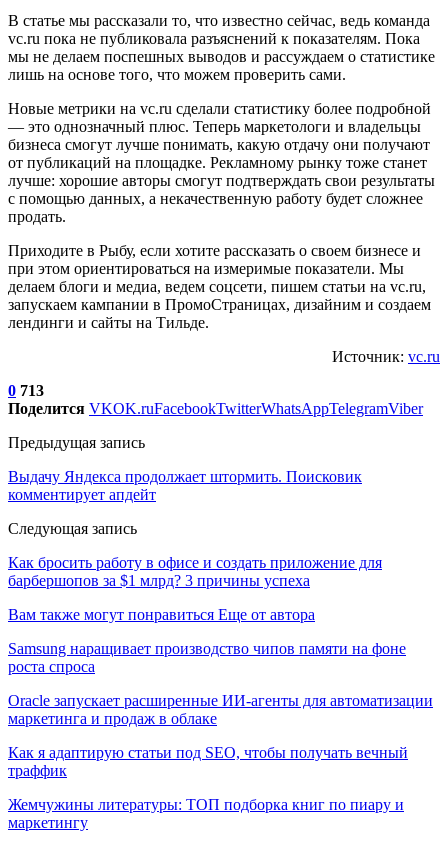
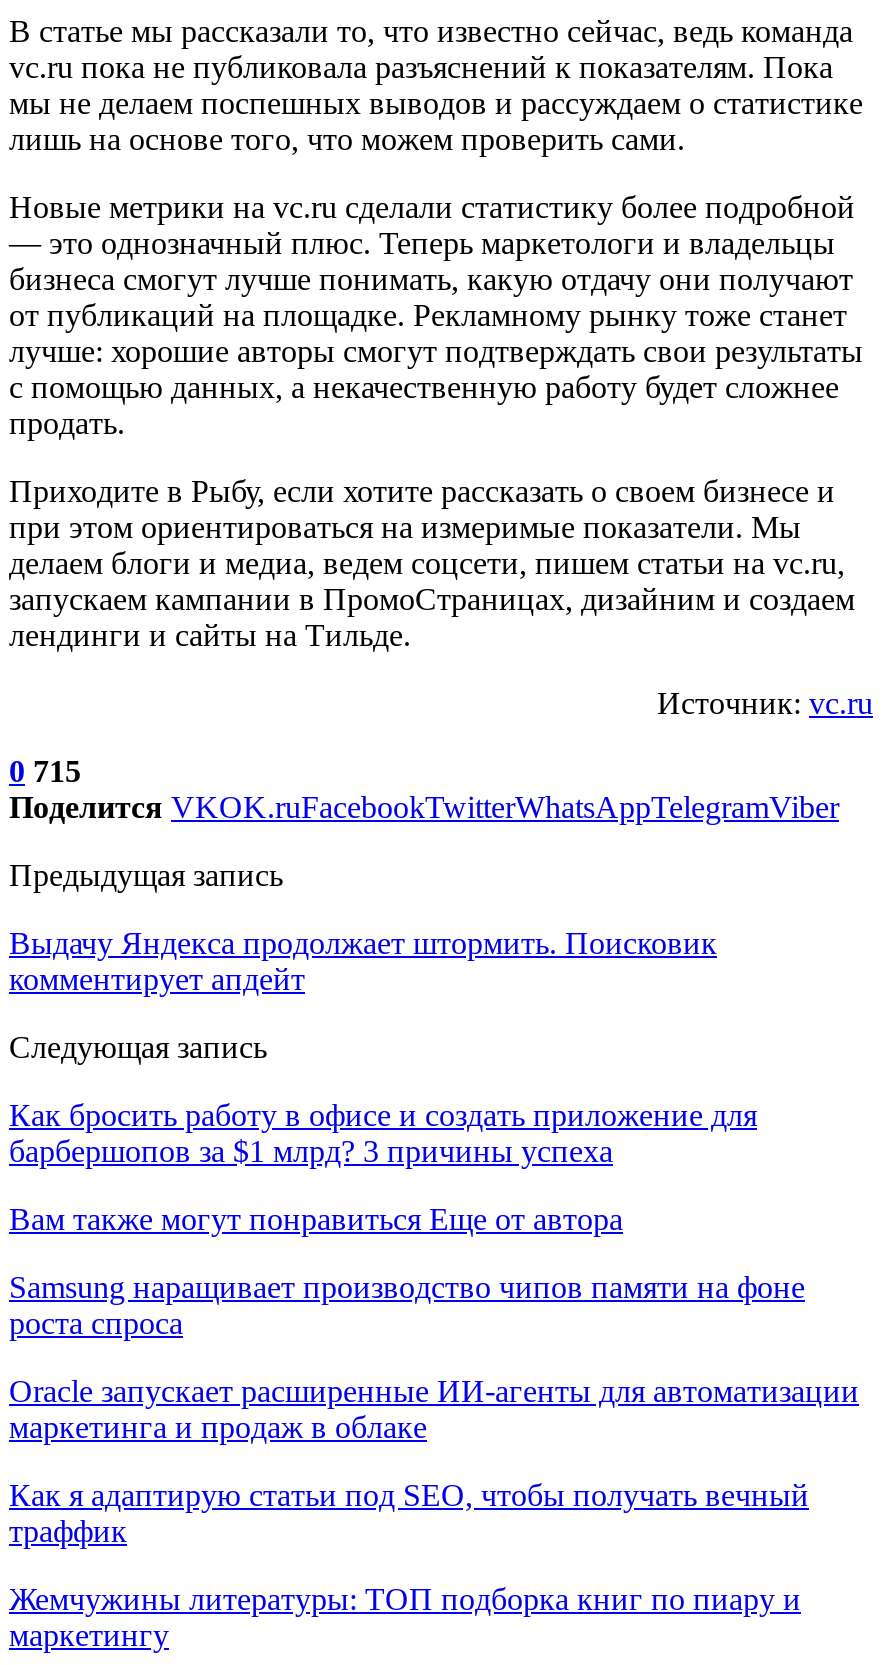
[8,382,44,399] 0 713 -> [9,754,81,788] 0 715

